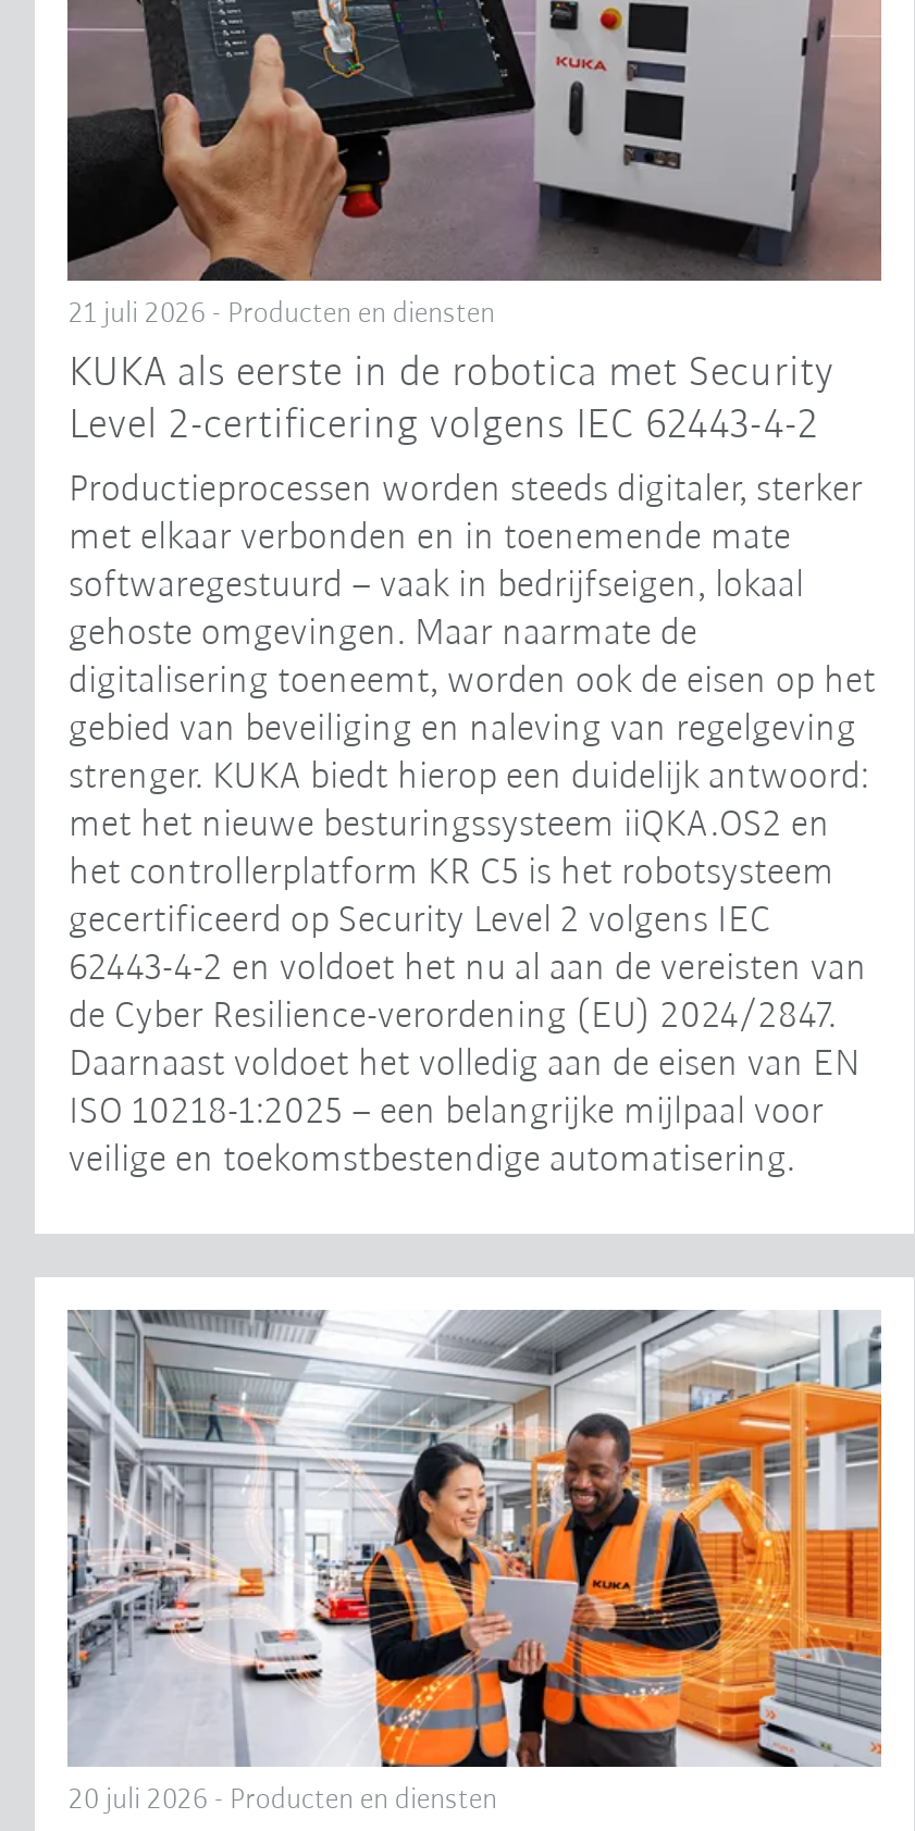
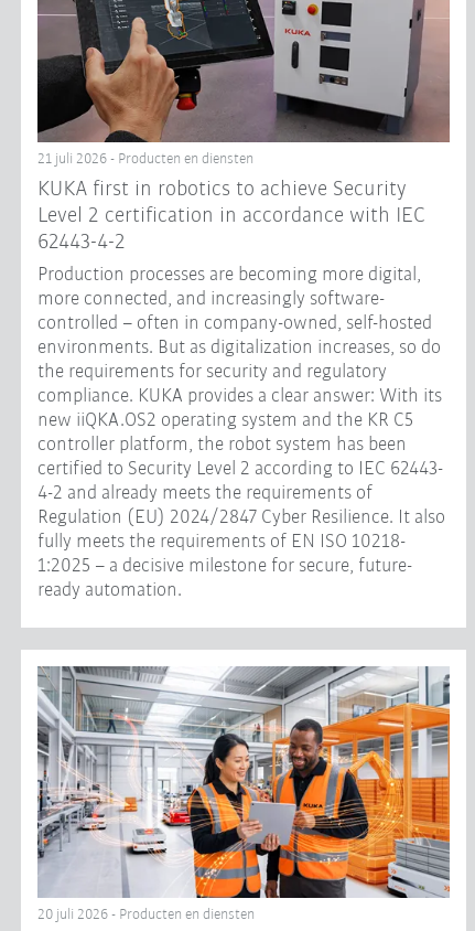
[68,352,834,448] KUKA als eerste in de robotica met Security | Level 2-certificering volgens IEC 62443-4-2 -> [38,179,426,254] KUKA first in robotics to achieve Security | Level 2 certification in accordance with IEC | 62443-4-2
[68,470,876,1181] Productieprocessen worden steeds digitaler, sterker | met elkaar verbonden en in toenemende mate | softwaregestuurd – vaak in bedrijfseigen, lokaal | gehoste omgevingen. Maar naarmate de | digitalisering toeneemt, worden ook de eisen op het | gebied van beveiliging en naleving van regelgeving | strenger. KUKA biedt hierop een duidelijk antwoord: | met het nieuwe besturingssysteem iiQKA.OS2 en | het controllerplatform KR C5 is het robotsysteem | gecertificeerd op Security Level 2 volgens IEC | 62443-4-2 en voldoet het nu al aan de vereisten van | de Cyber Resilience-verordening (EU) 2024/2847. | Daarnaast voldoet het volledig aan de eisen van EN | ISO 10218-1:2025 – een belangrijke mijlpaal voor | veilige en toekomstbestendige automatisering. -> [38,265,446,601] Production processes are becoming more digital, | more connected, and increasingly software- | controlled – often in company-owned, self-hosted | environments. But as digitalization increases, so do | the requirements for security and regulatory | compliance. KUKA provides a clear answer: With its | new iiQKA.OS2 operating system and the KR C5 | controller platform, the robot system has been | certified to Security Level 2 according to IEC 62443- | 4-2 and already meets the requirements of | Regulation (EU) 2024/2847 Cyber Resilience. It also | fully meets the requirements of EN ISO 10218- | 1:2025 – a decisive milestone for secure, future- | ready automation.

